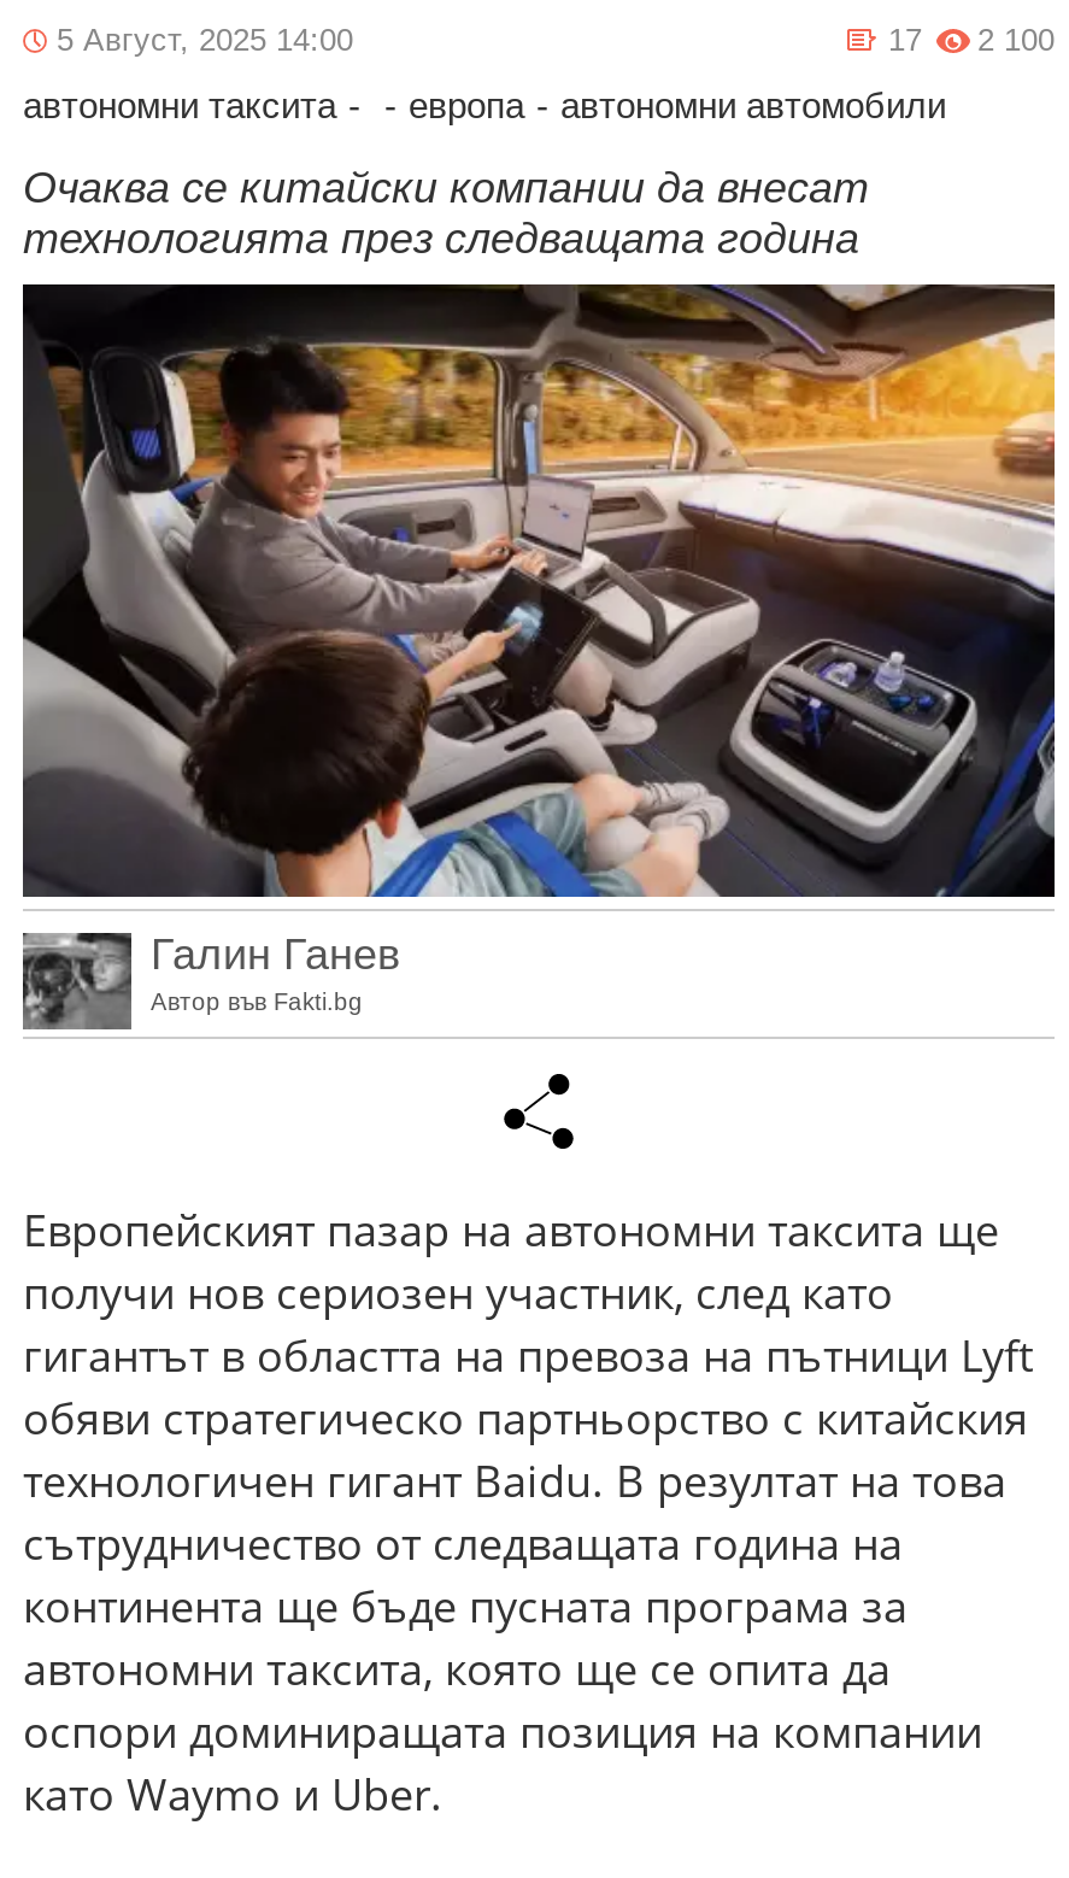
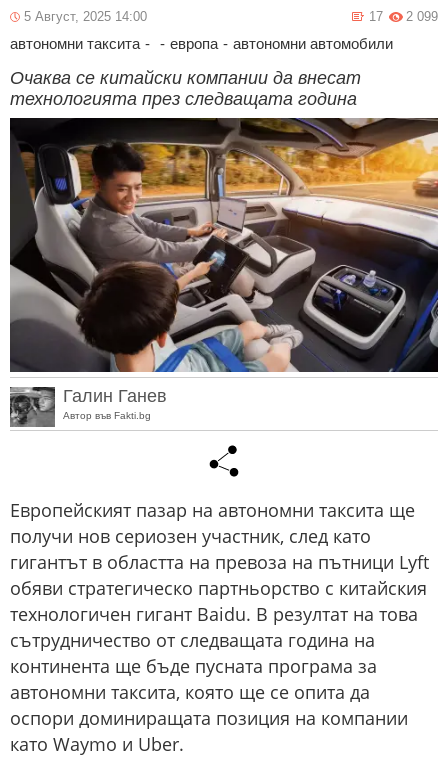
[888,22,1055,58] 17 2 100 -> [369,9,438,24] 17 2 099

